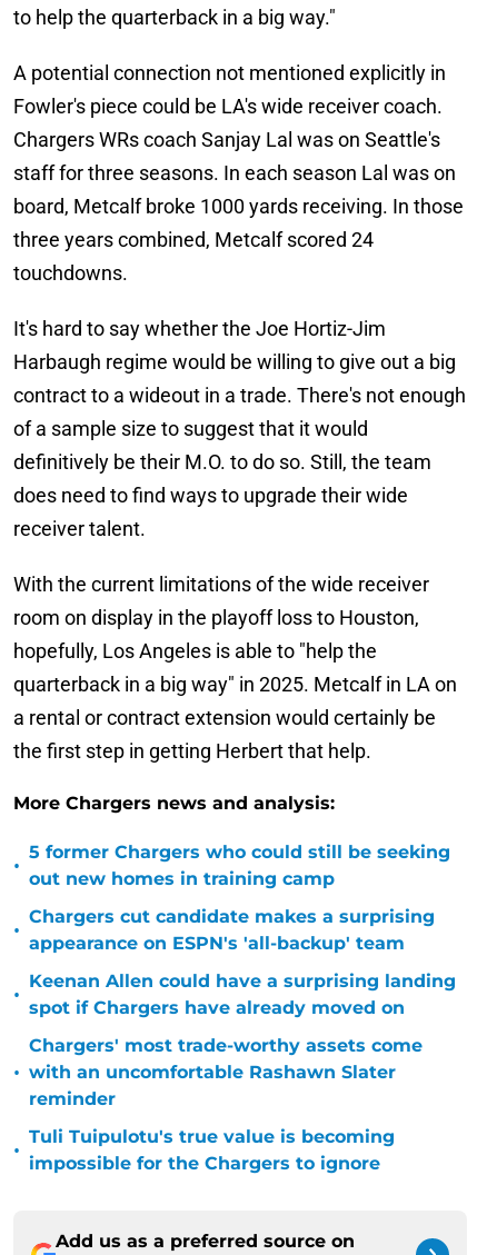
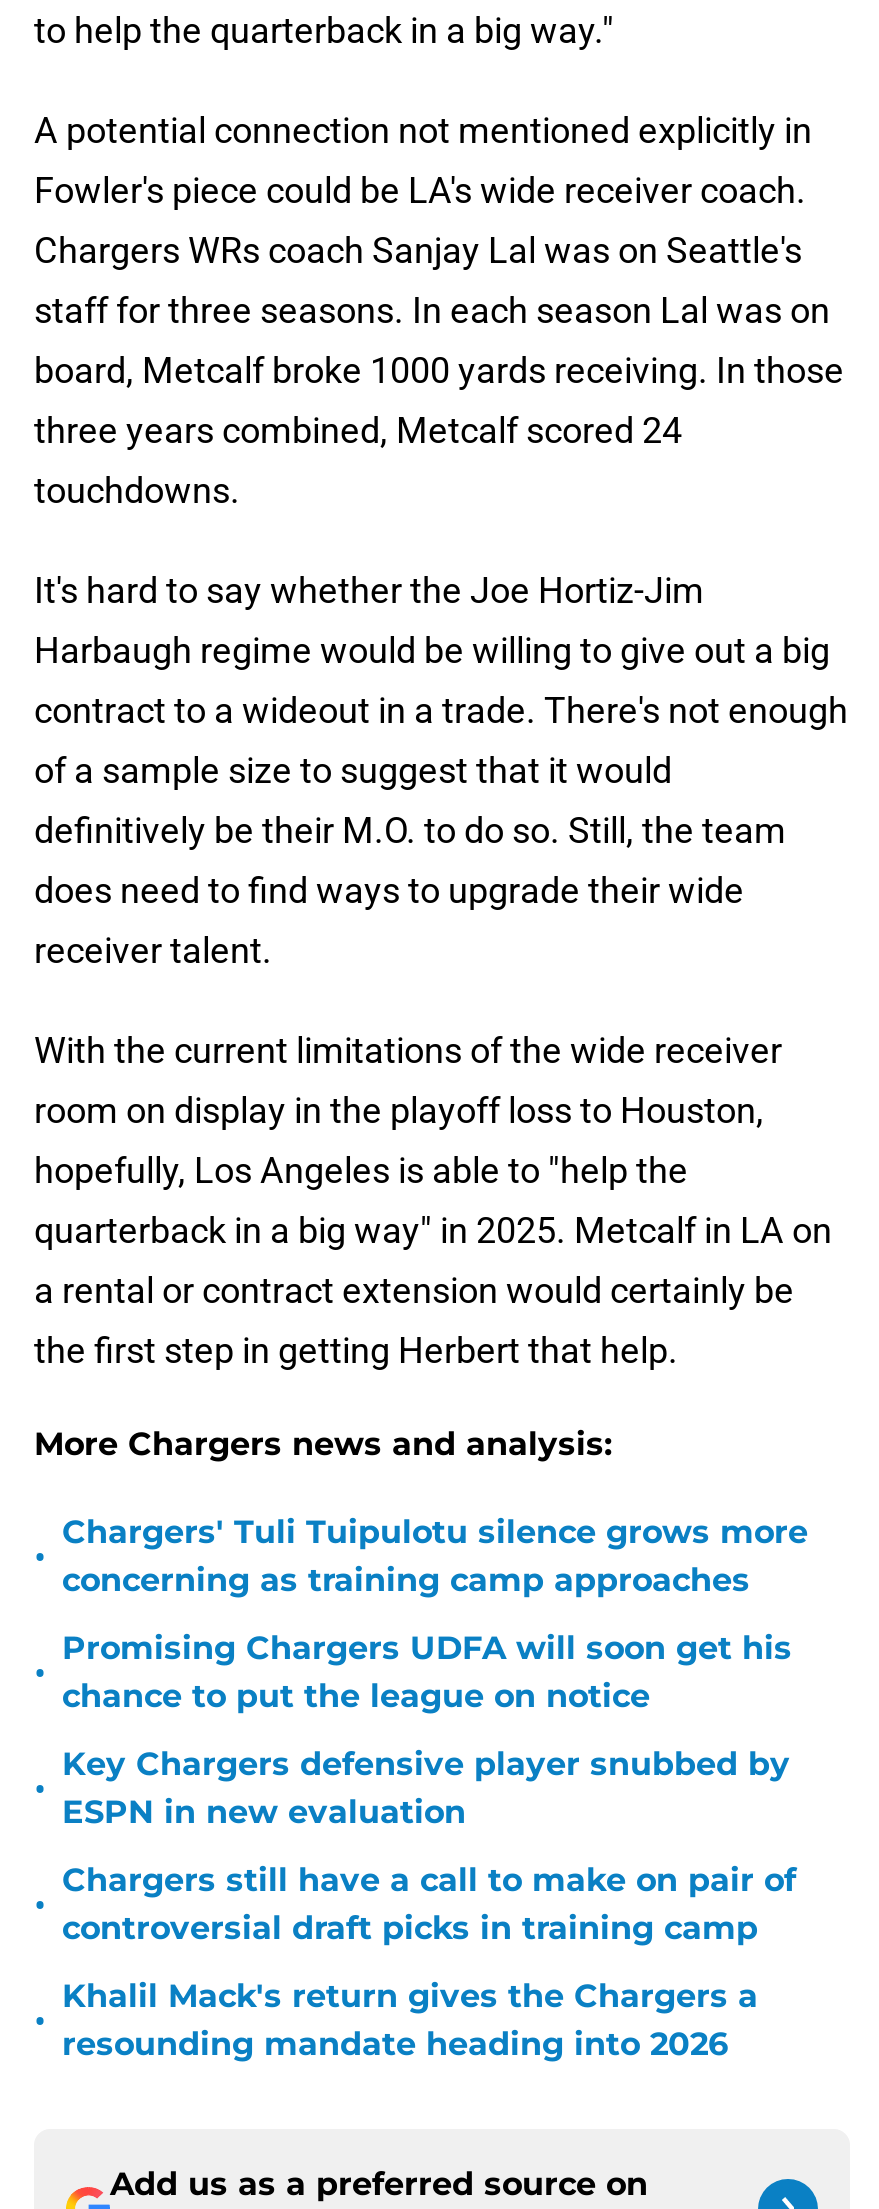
[29,841,450,889] 5 former Chargers who could still be seeking | out new homes in training camp -> [62,1513,808,1599] Chargers' Tuli Tuipulotu silence grows more | concerning as training camp approaches
[29,906,435,954] Chargers cut candidate makes a surprising | appearance on ESPN's 'all-backup' team -> [62,1629,792,1715] Promising Chargers UDFA will soon get his | chance to put the league on notice
[29,970,456,1018] Keenan Allen could have a surprising landing | spot if Chargers have already moved on -> [62,1745,790,1831] Key Chargers defensive player snubbed by | ESPN in new evaluation
[29,1035,423,1109] Chargers' most trade-worthy assets come | with an uncomfortable Rashawn Slater | reminder -> [62,1861,796,1947] Chargers still have a call to make on pair of | controversial draft picks in training camp
[29,1126,395,1174] Tuli Tuipulotu's true value is becoming | impossible for the Chargers to ignore -> [62,1977,758,2063] Khalil Mack's return gives the Chargers a | resounding mandate heading into 2026

